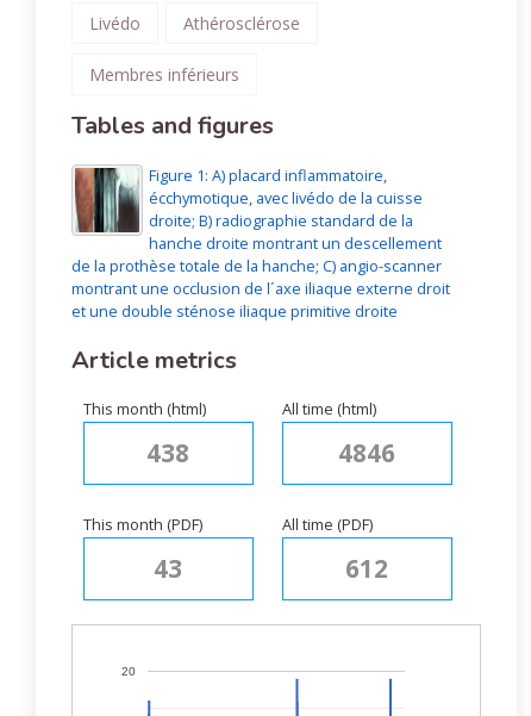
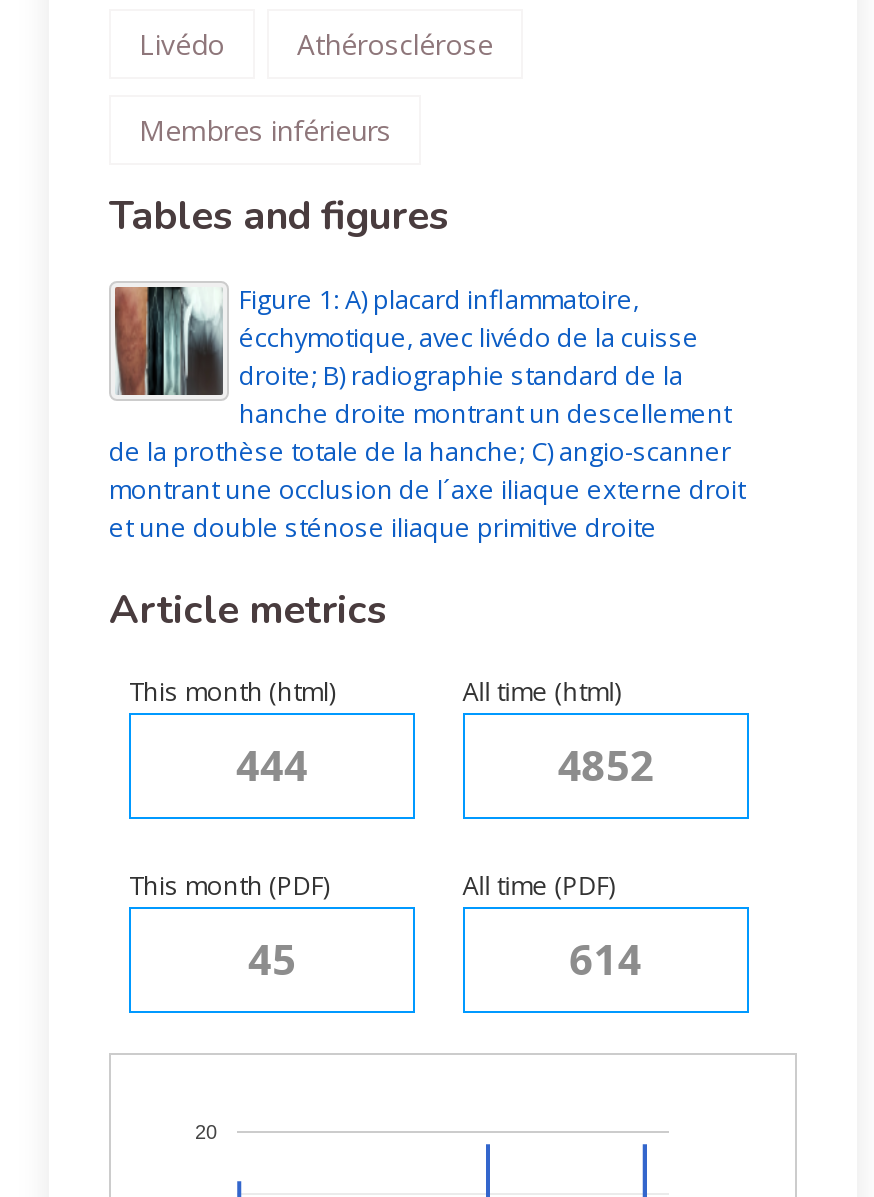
[147,437,190,470] 438 -> [236,738,308,794] 444
[338,437,396,470] 4846 -> [557,738,653,794] 4852
[154,552,183,585] 43 -> [248,932,296,988] 45
[346,552,388,585] 612 -> [569,932,641,988] 614

